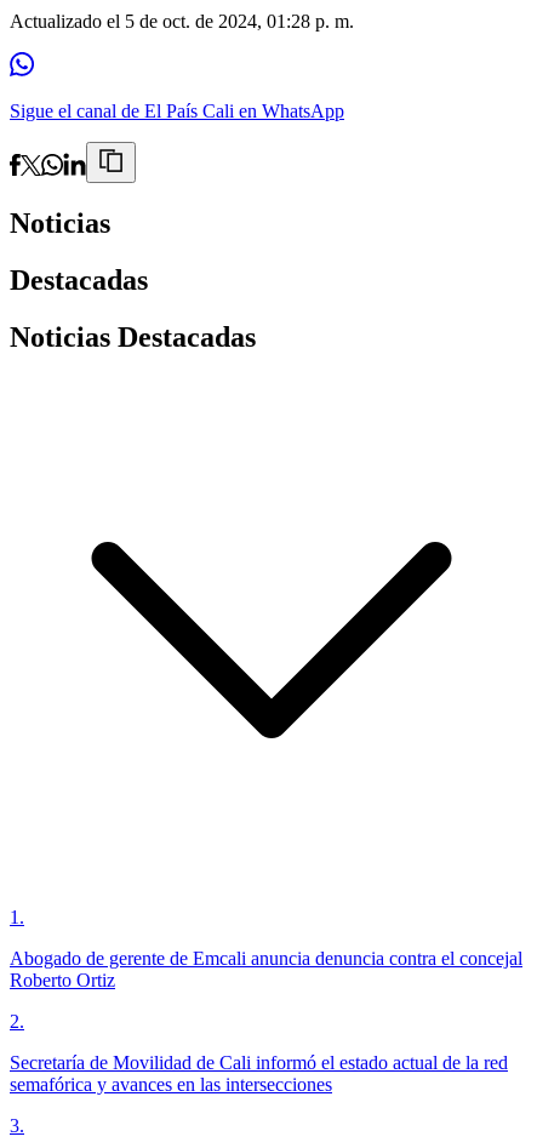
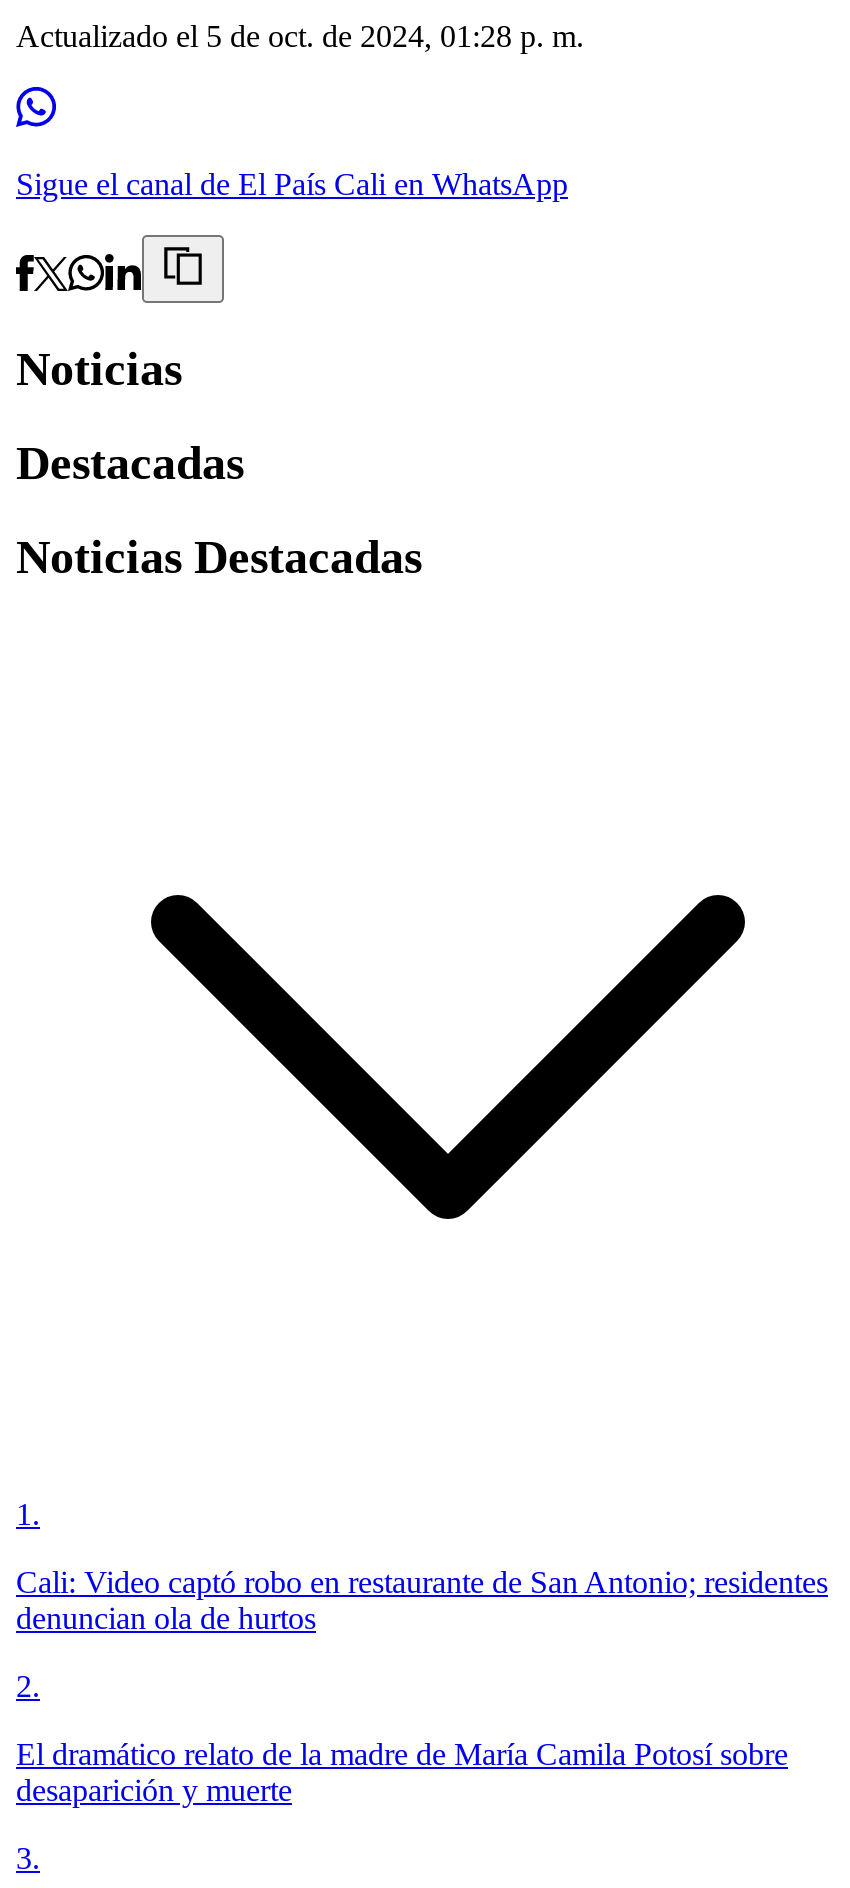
[10,948,522,990] Abogado de gerente de Emcali anuncia denuncia contra el concejal | Roberto Ortiz -> [16,1564,828,1634] Cali: Video captó robo en restaurante de San Antonio; residentes | denuncian ola de hurtos
[10,1052,508,1094] Secretaría de Movilidad de Cali informó el estado actual de la red | semafórica y avances en las intersecciones -> [16,1736,788,1806] El dramático relato de la madre de María Camila Potosí sobre | desaparición y muerte

